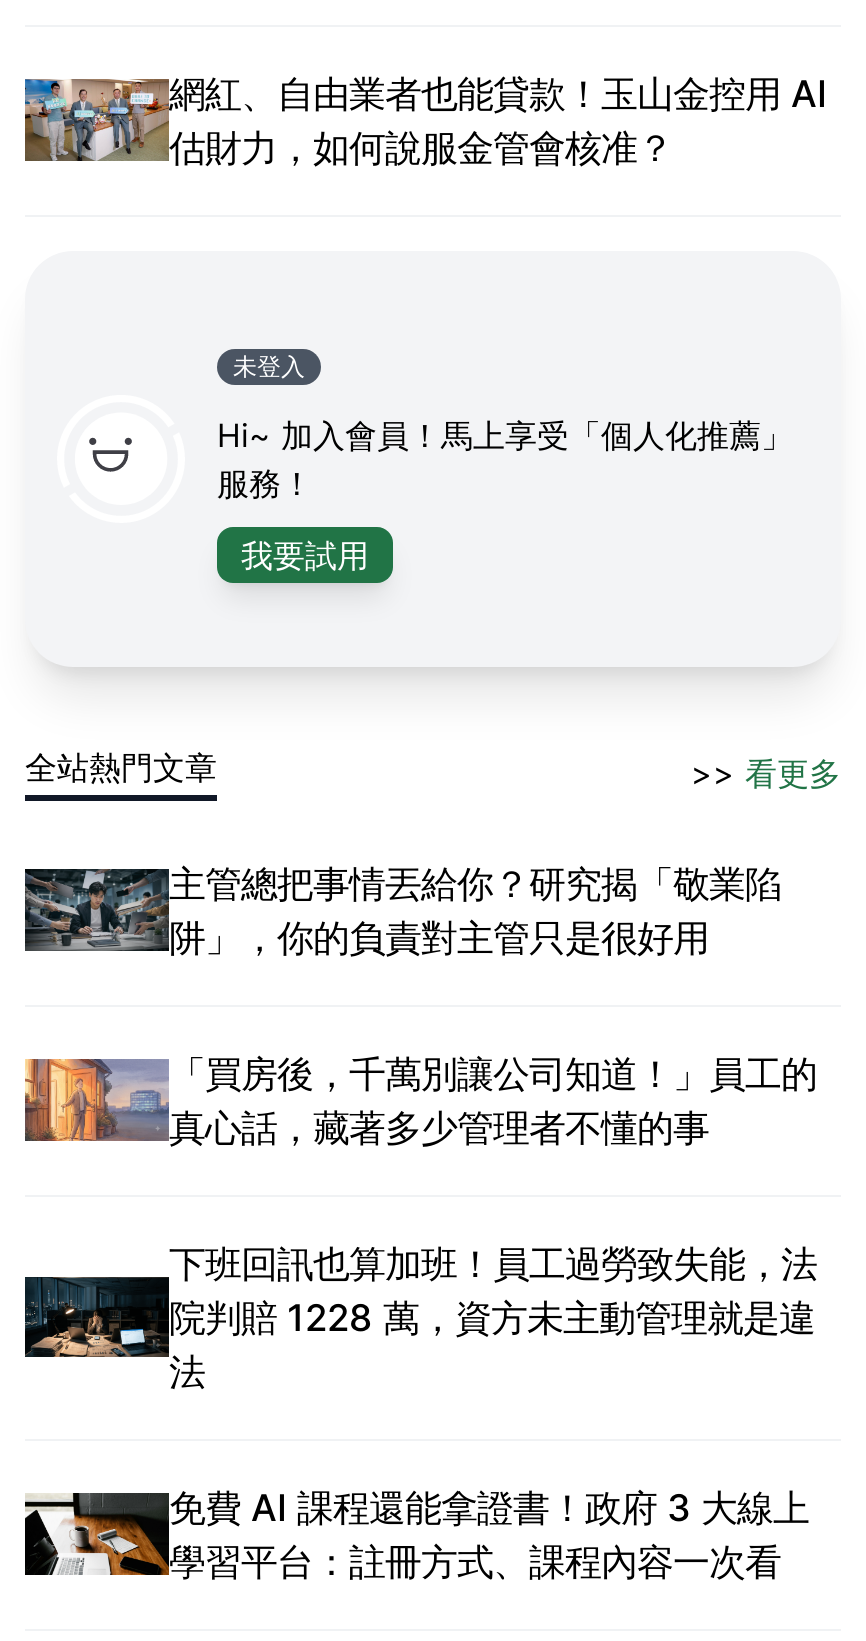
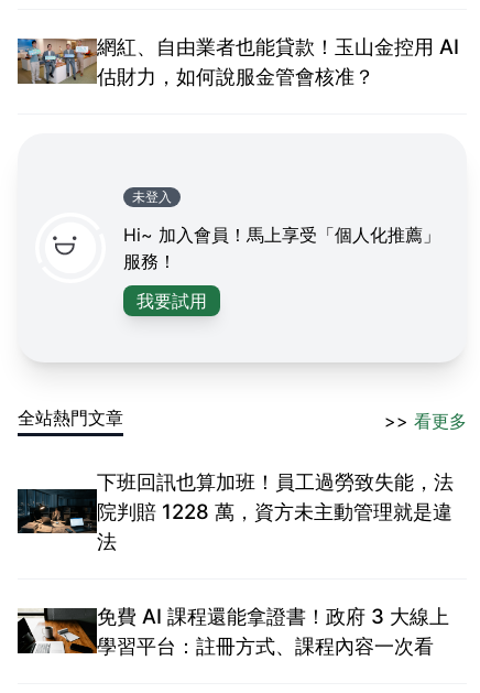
[23,860,817,1148] [image] | 主管總把事情丟給你？研究揭「敬業陷 | 阱」，你的負責對主管只是很好用 | 「買房後，千萬別讓公司知道！」員工的 | 真心話，藏著多少管理者不懂的事 -> none
[23,1057,141,1143] [image] -> none

